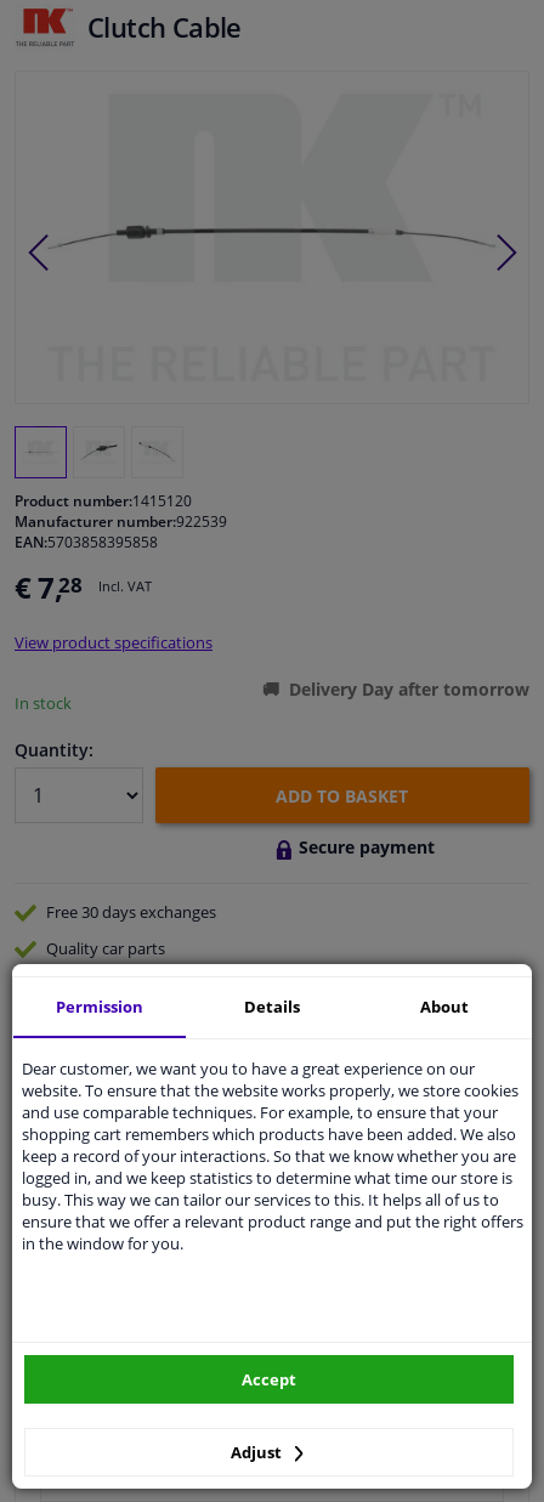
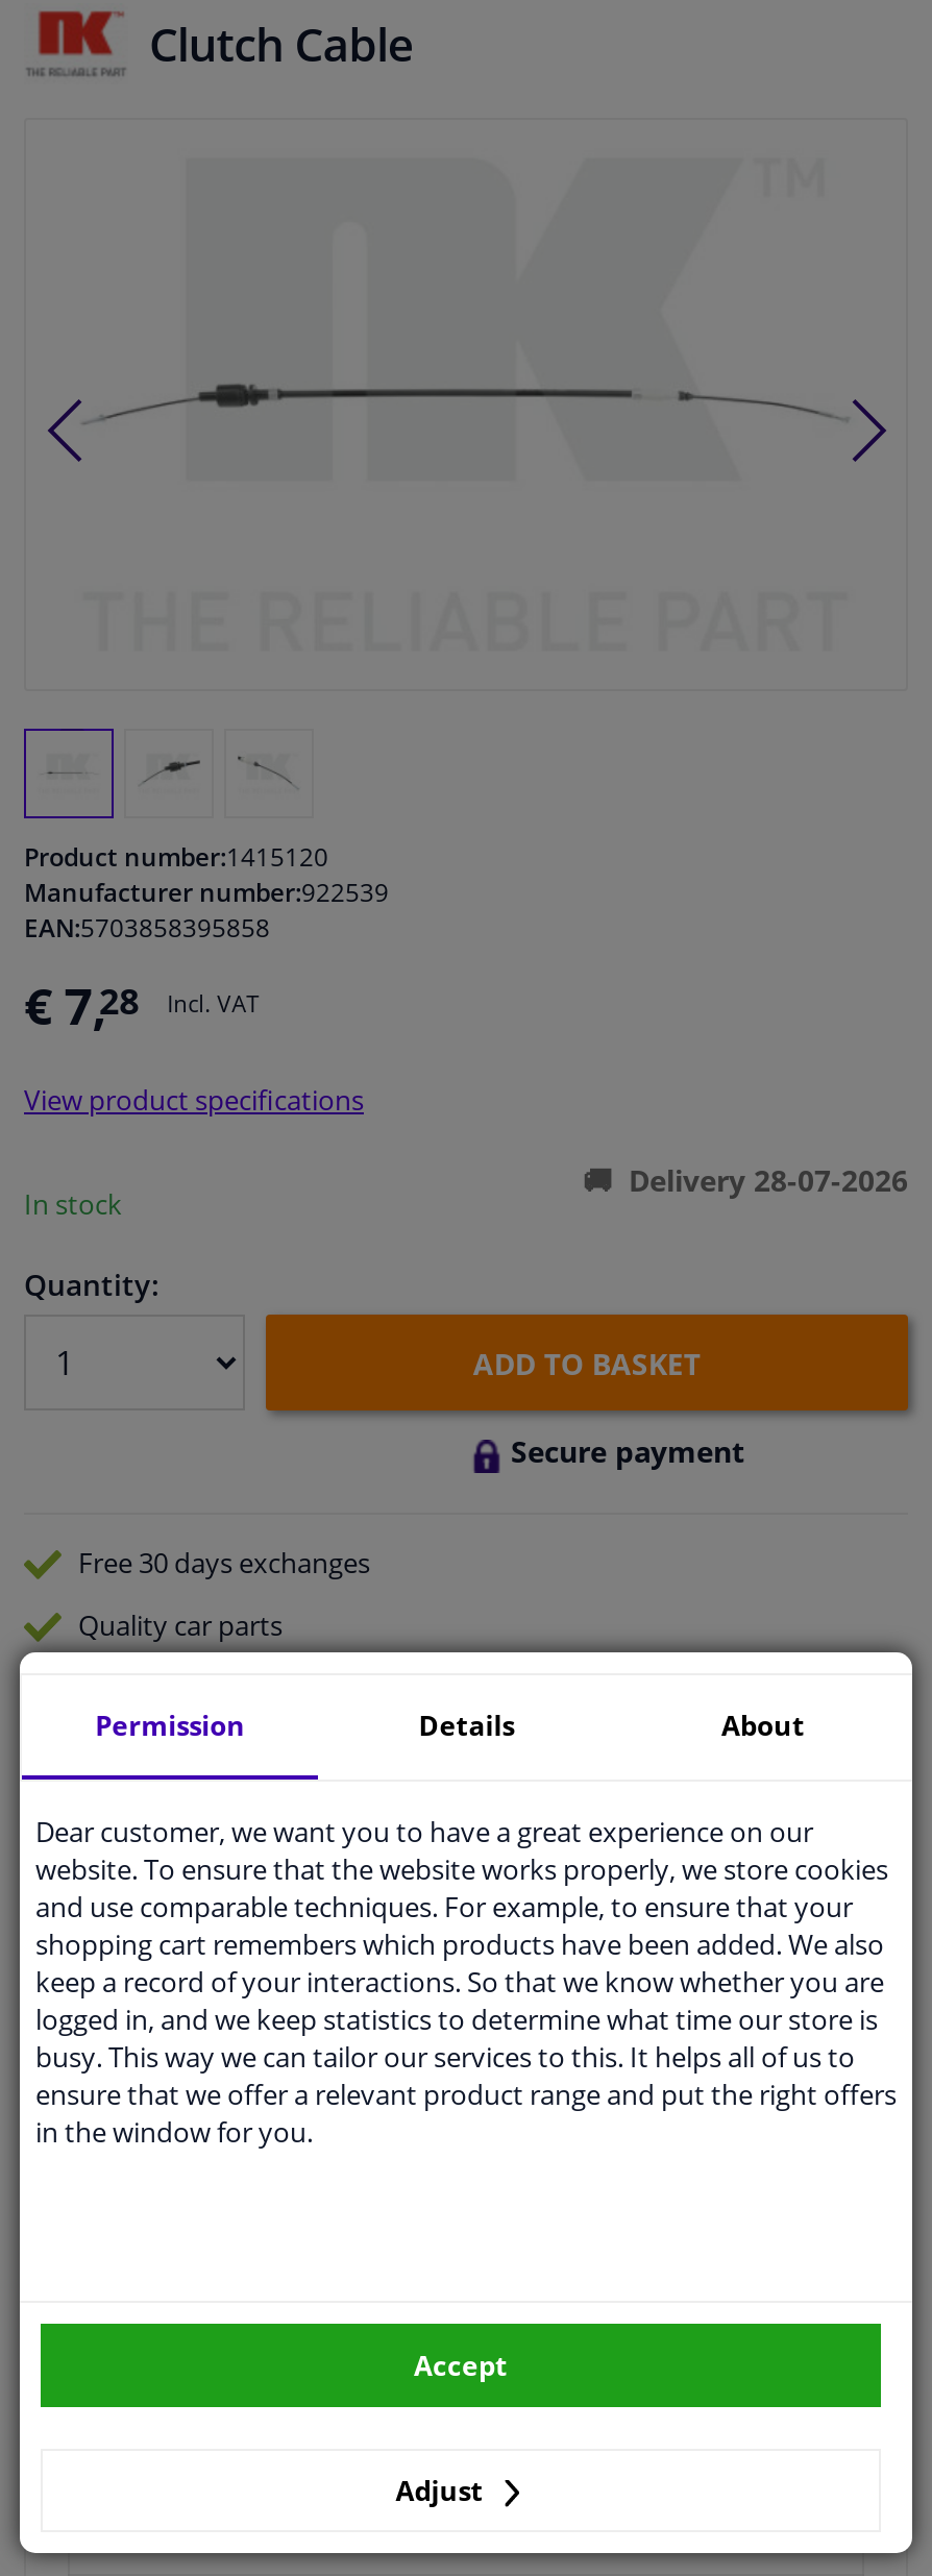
[289,678,529,701] Delivery Day after tomorrow -> [629,1161,908,1201] Delivery 28-07-2026

